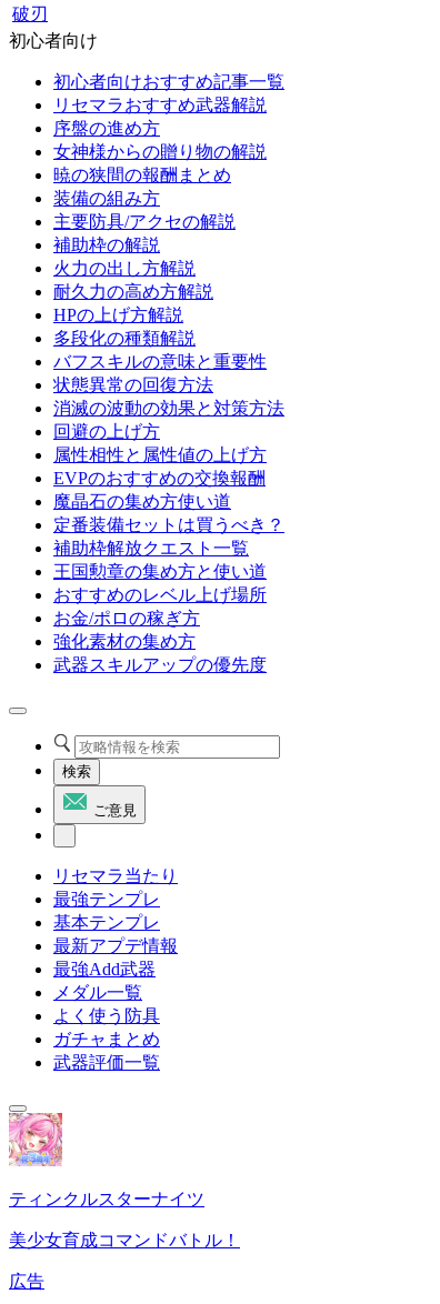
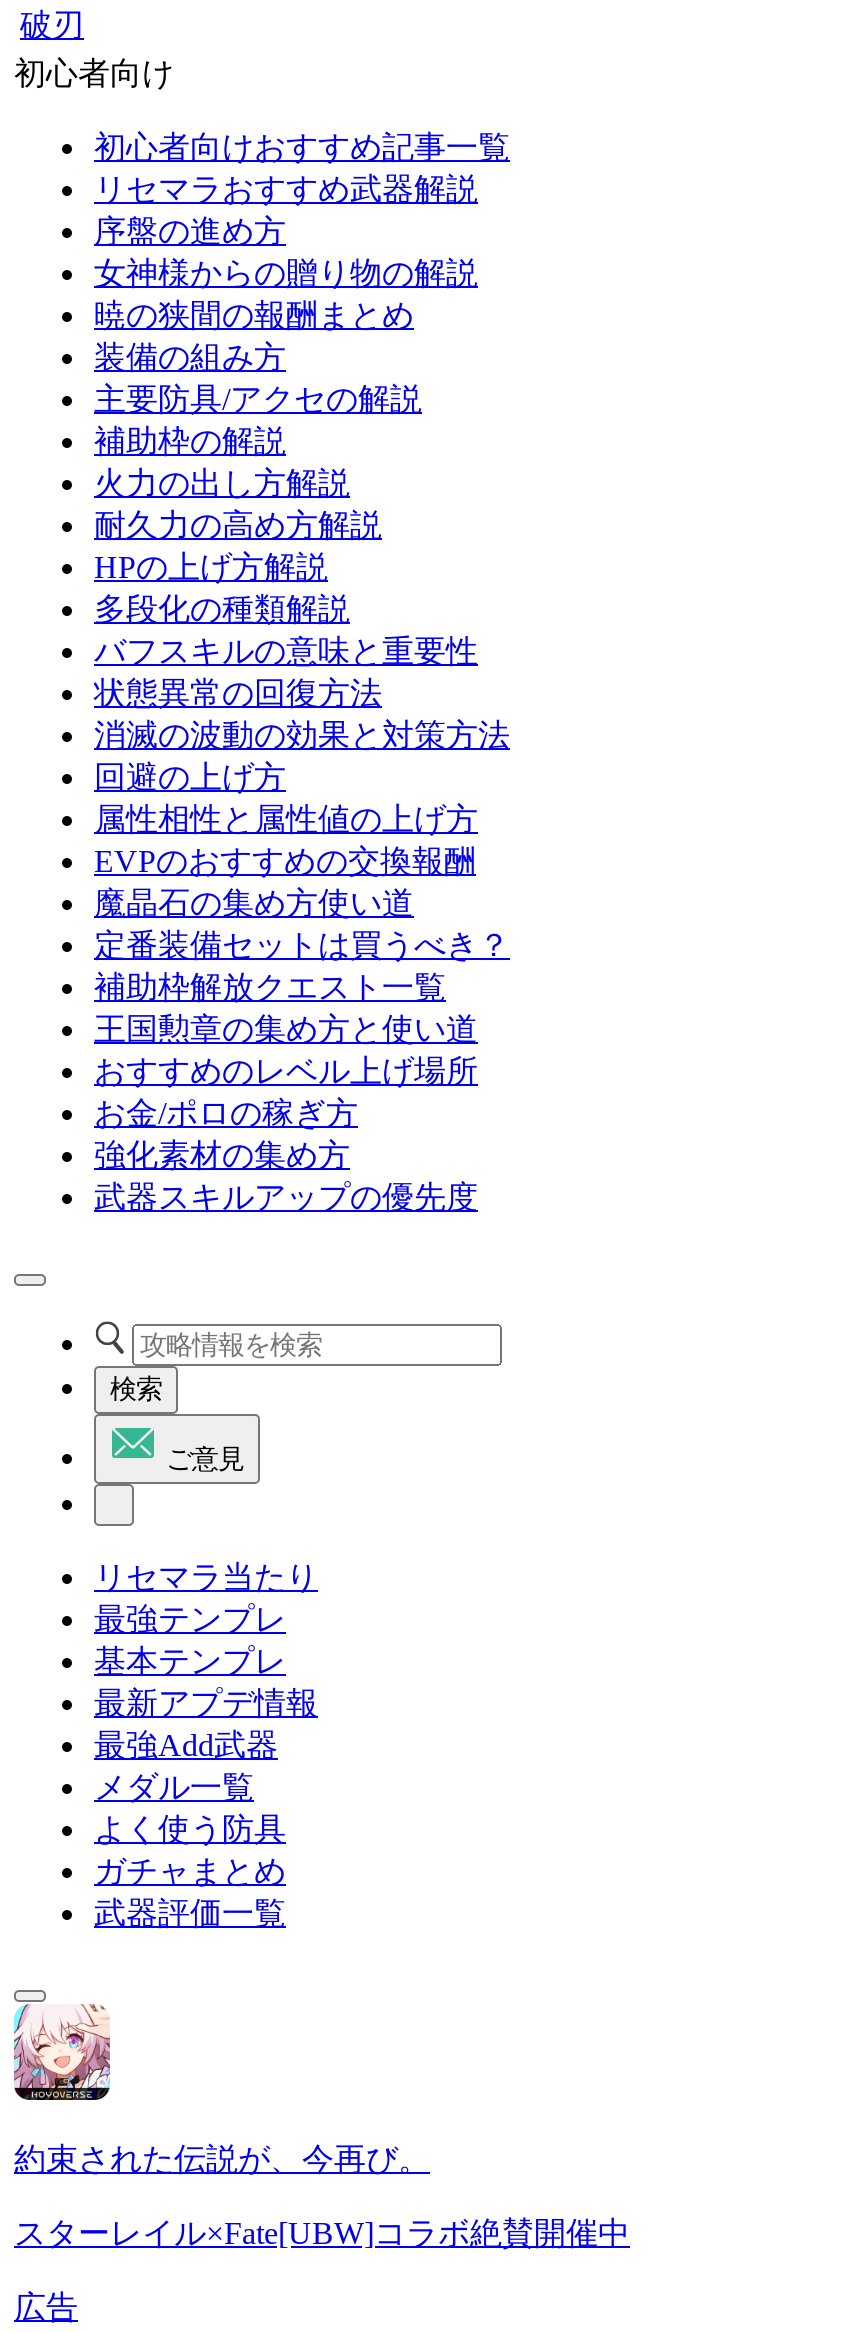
[8,1112,204,1208] [image] | ティンクルスターナイツ -> [12,2002,430,2176] [image] | 約束された伝説が、今再び。
[9,1231,240,1250] 美少女育成コマンドバトル！ -> [14,2216,630,2250] スターレイル×Fate[UBW]コラボ絶賛開催中

